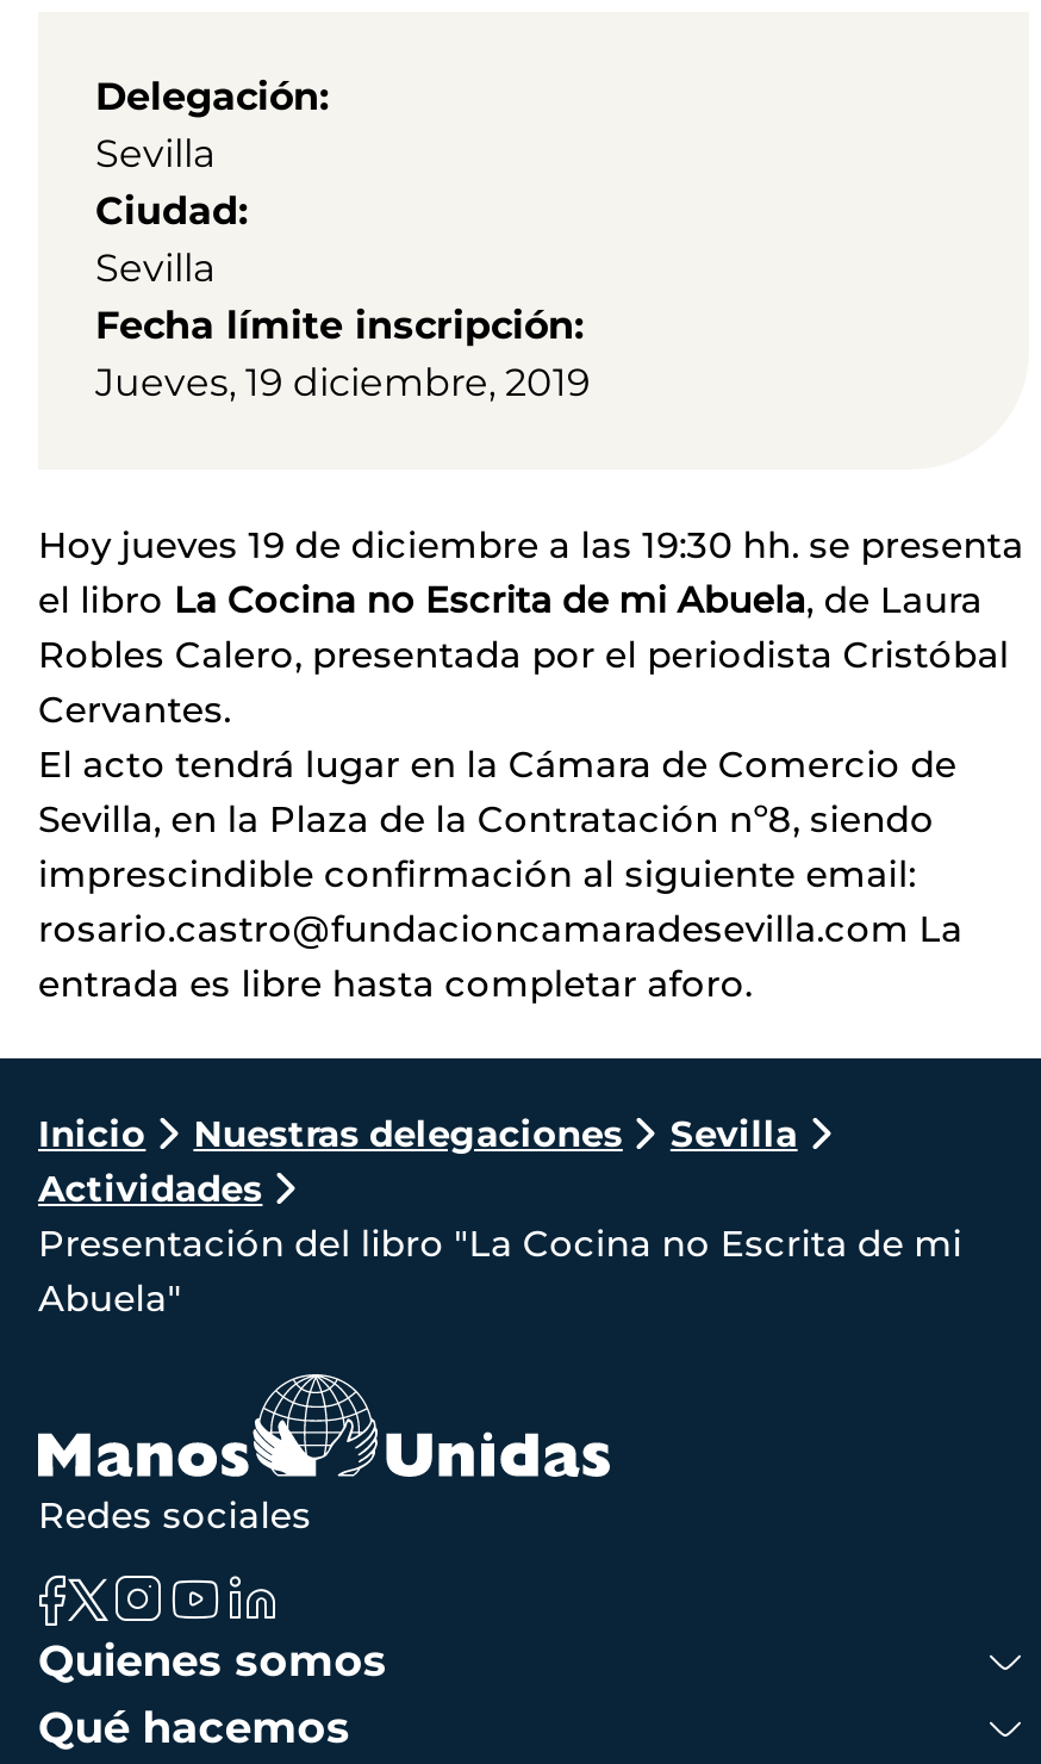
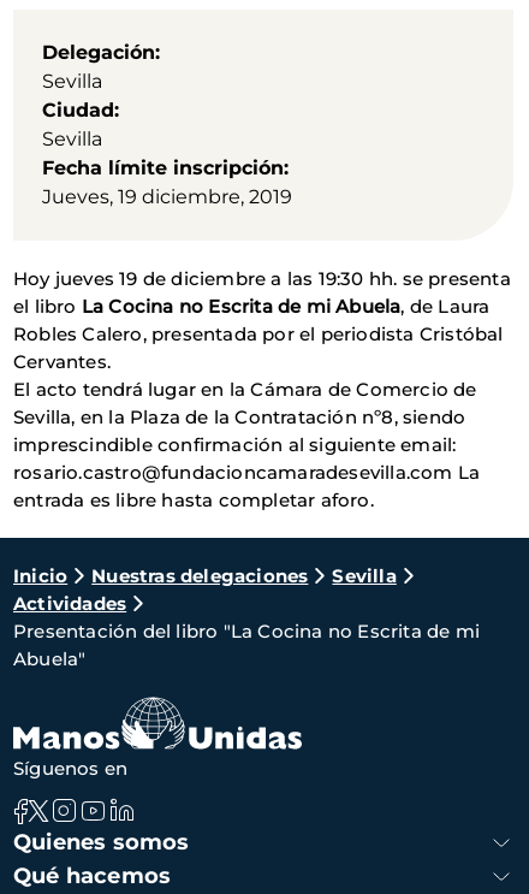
[38,1492,312,1538] Redes sociales -> [13,757,128,780] Síguenos en

